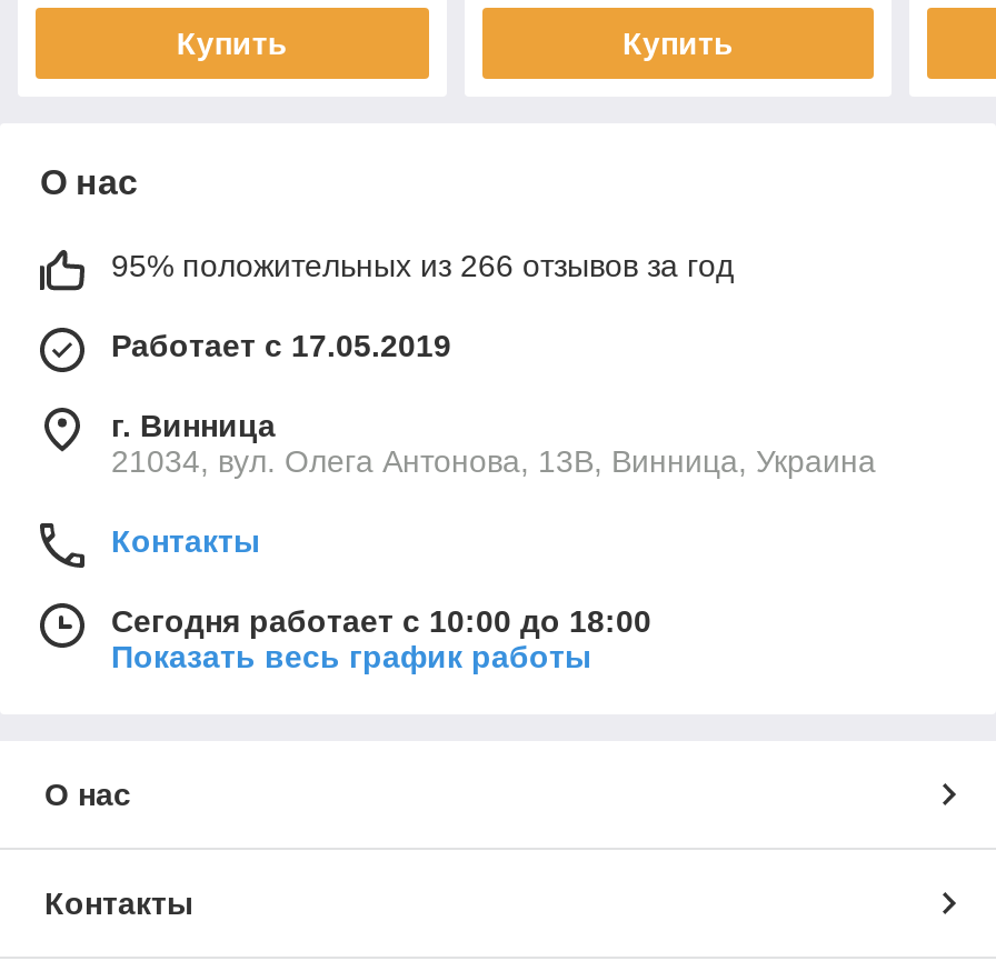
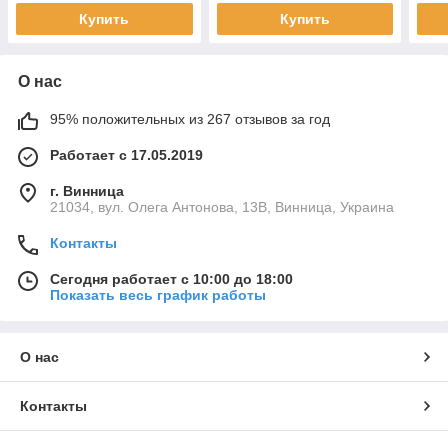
[111,247,734,283] 95% положительных из 266 отзывов за год -> [50,111,330,127] 95% положительных из 267 отзывов за год

